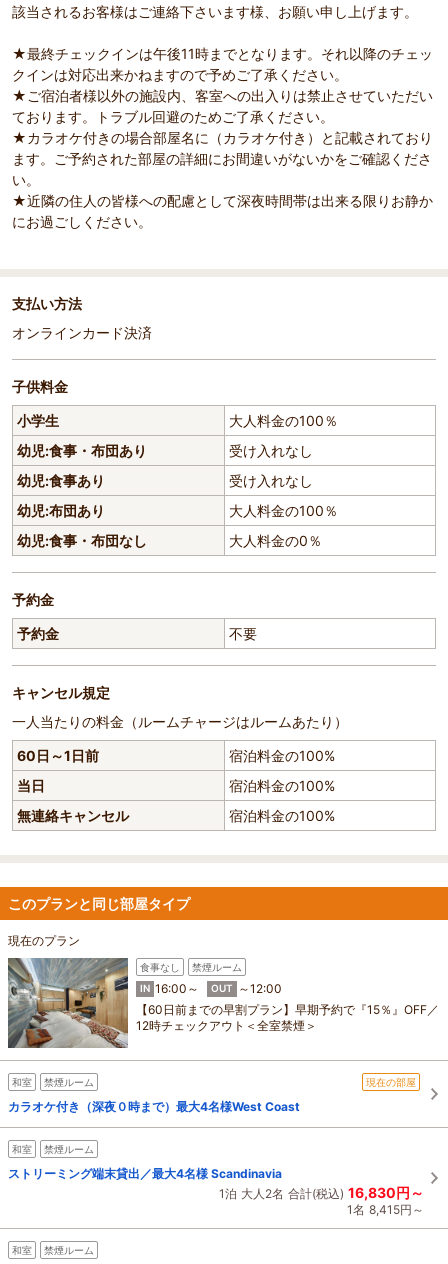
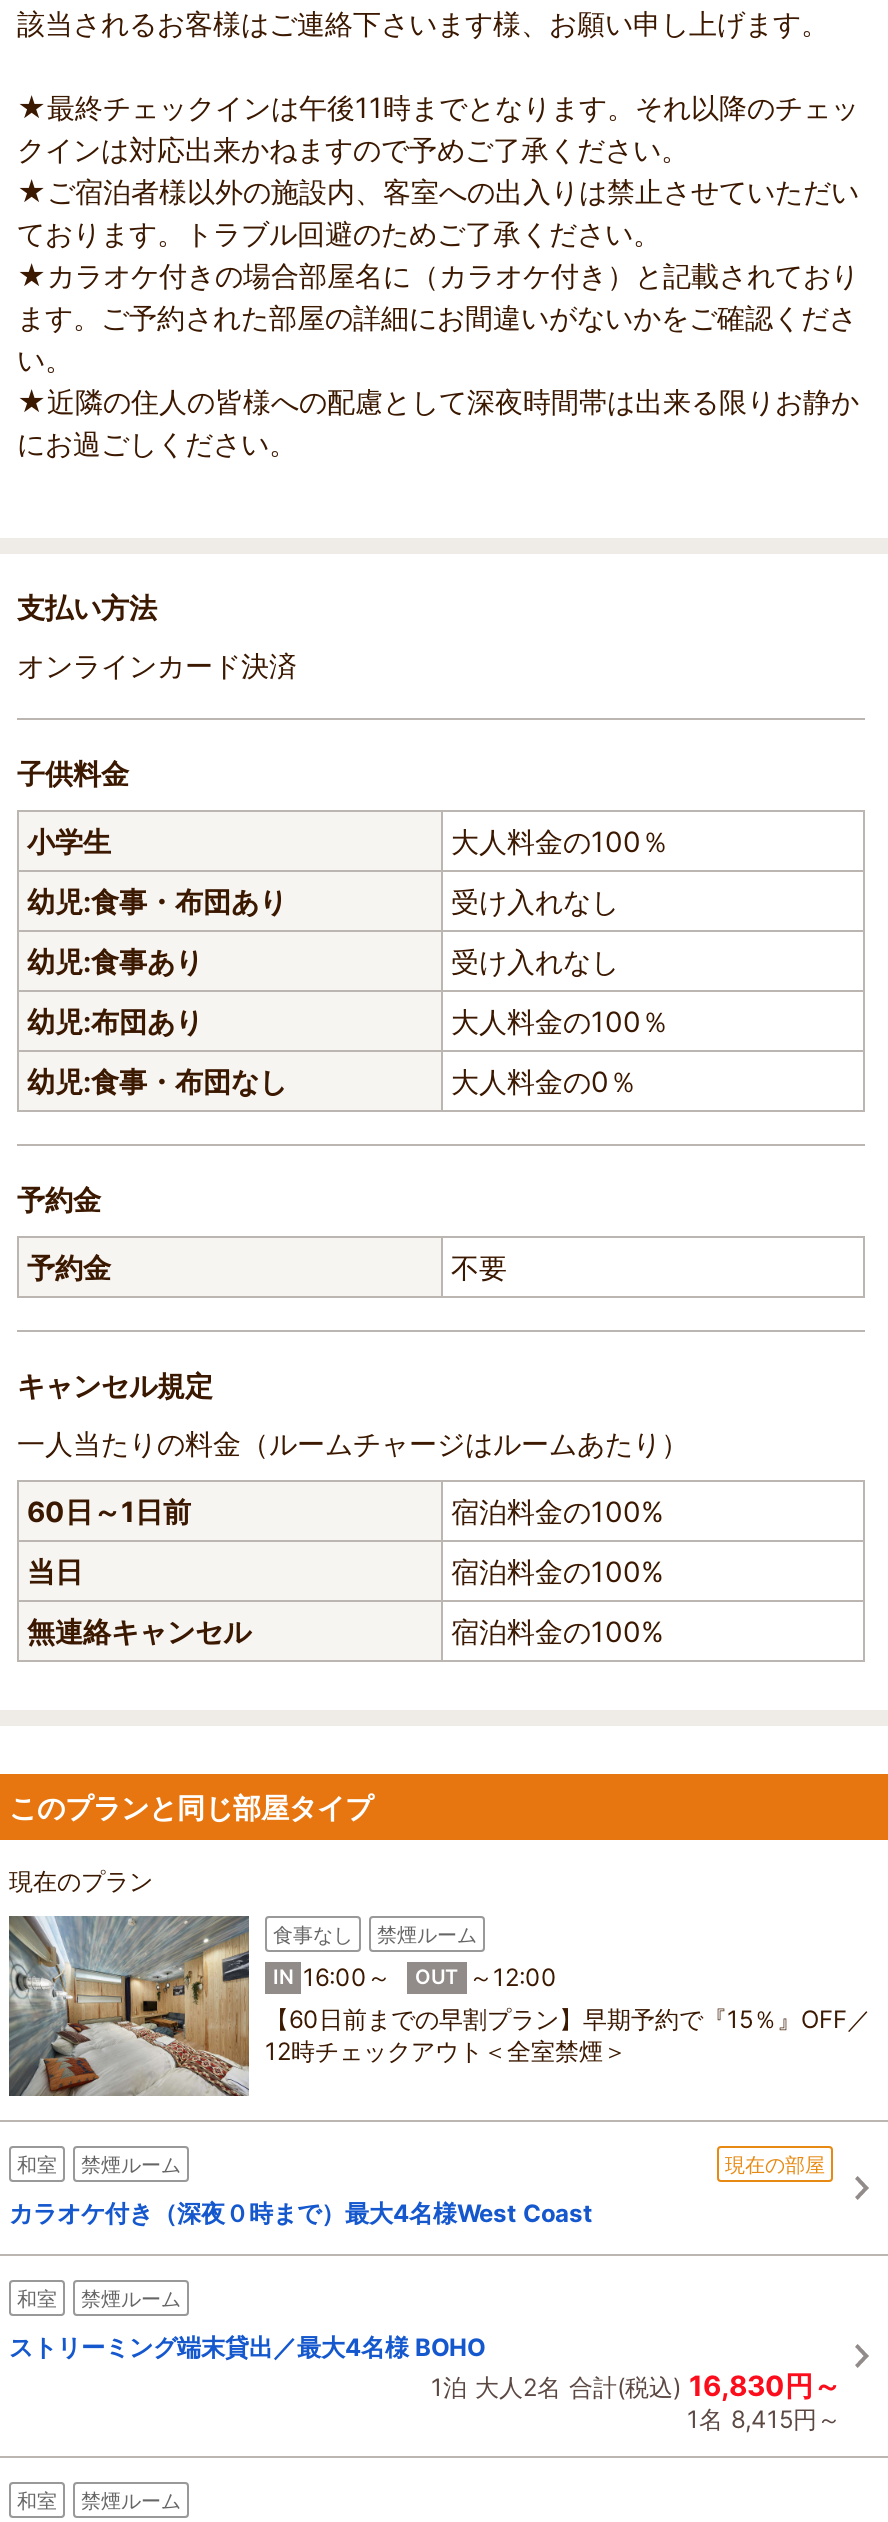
[8,1166,282,1181] ストリーミング端末貸出／最大4名様 Scandinavia -> [9,2332,485,2362] ストリーミング端末貸出／最大4名様 BOHO

